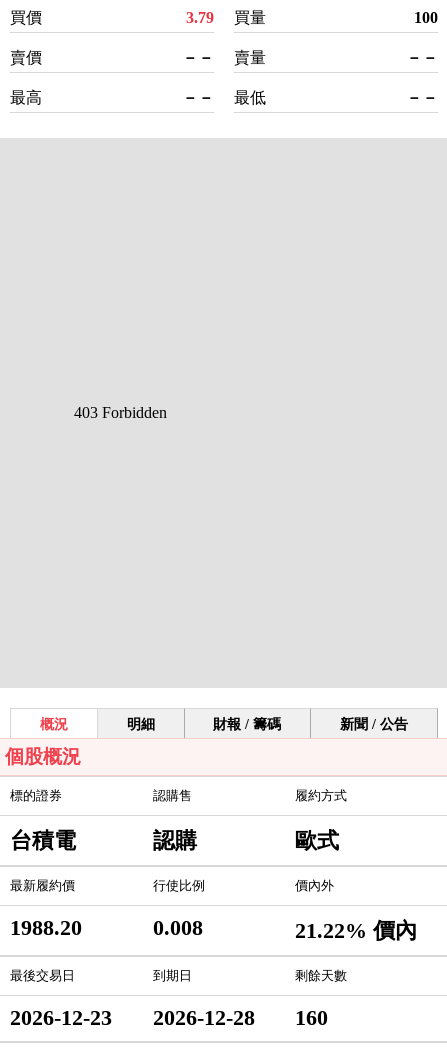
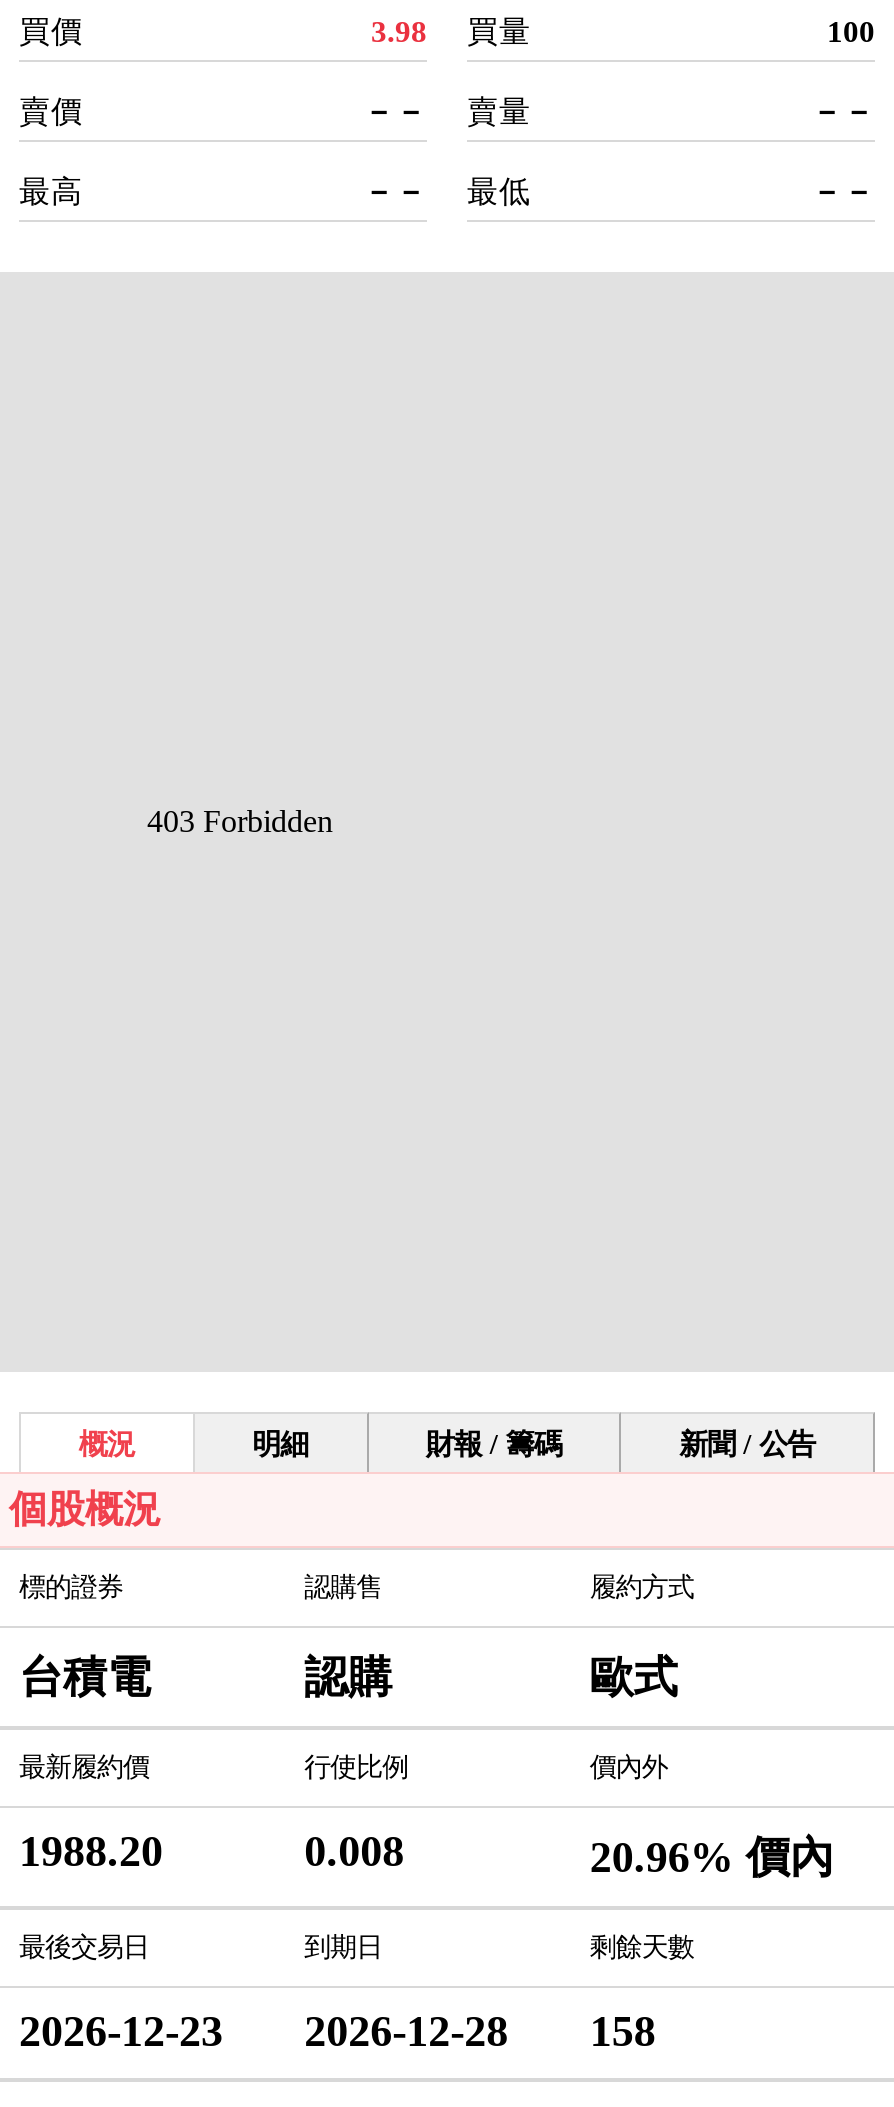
[186,9,266,26] 3.79 買量 -> [371,14,531,48] 3.98 買量
[295,919,417,943] 21.22% 價內 -> [590,1834,834,1882] 20.96% 價內
[10,1006,328,1030] 2026-12-23 2026-12-28 160 -> [19,2008,656,2056] 2026-12-23 2026-12-28 158

